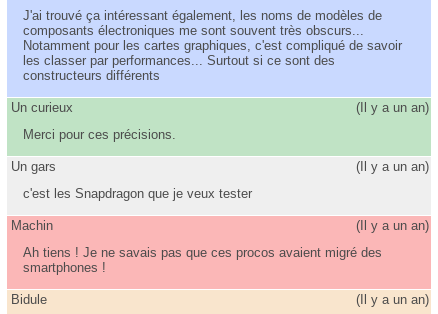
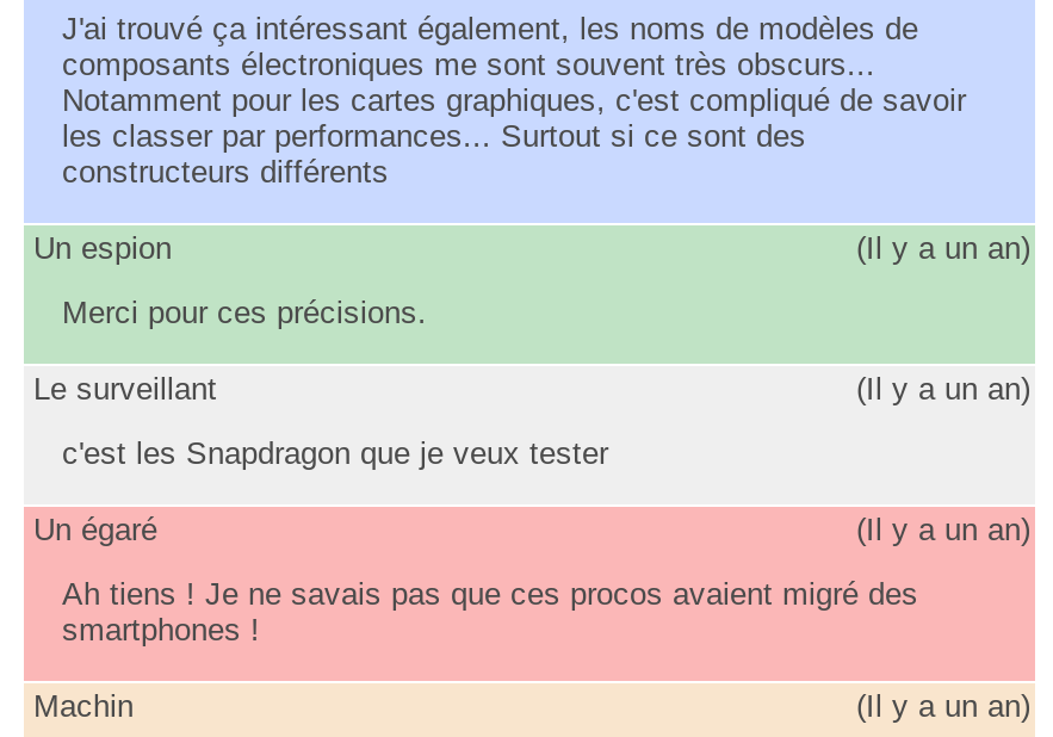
[11,100,73,115] Un curieux -> [33,230,172,266] Un espion
[11,159,56,174] Un gars -> [33,371,217,407] Le surveillant
moved [11,218,53,233] -> [33,688,134,724]: Machin
none -> [33,512,157,547] Un égaré
[11,292,47,307] Bidule -> none

